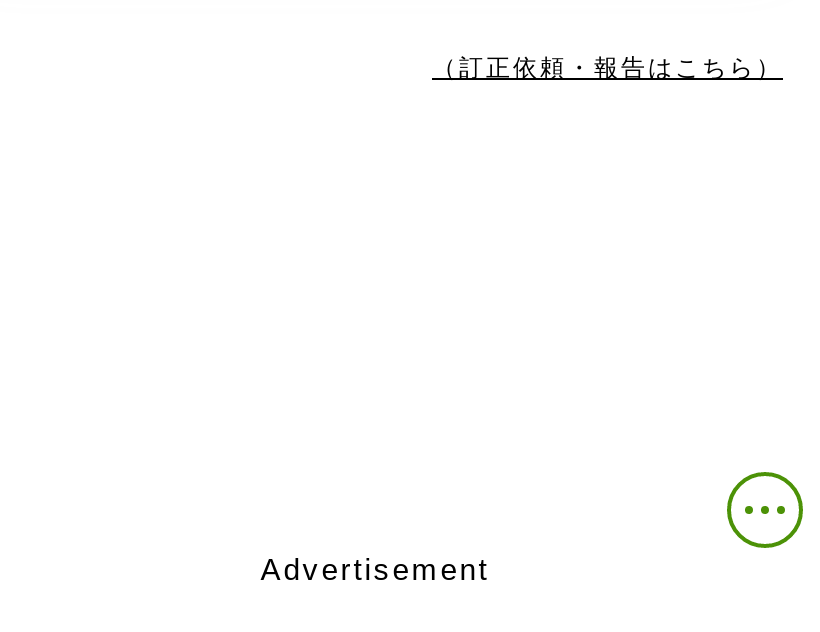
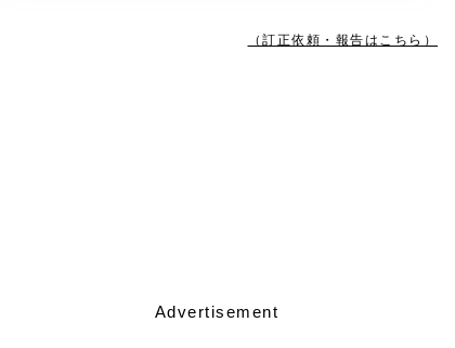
[723,468,807,552] [image] -> none

